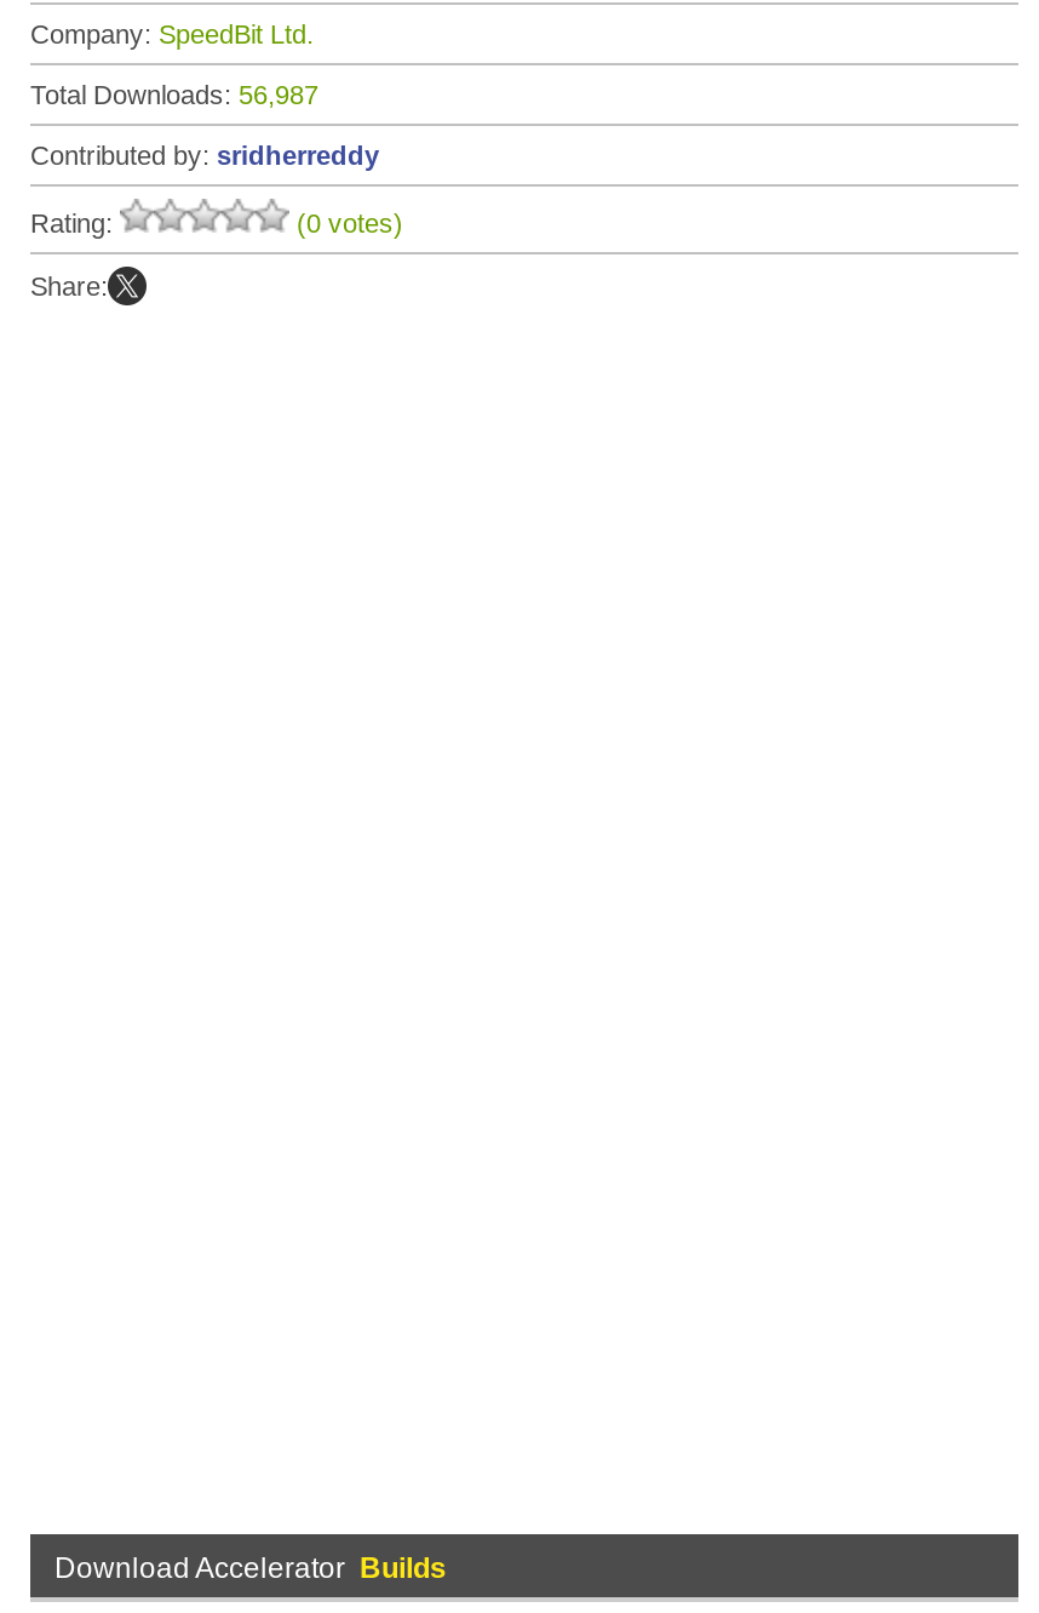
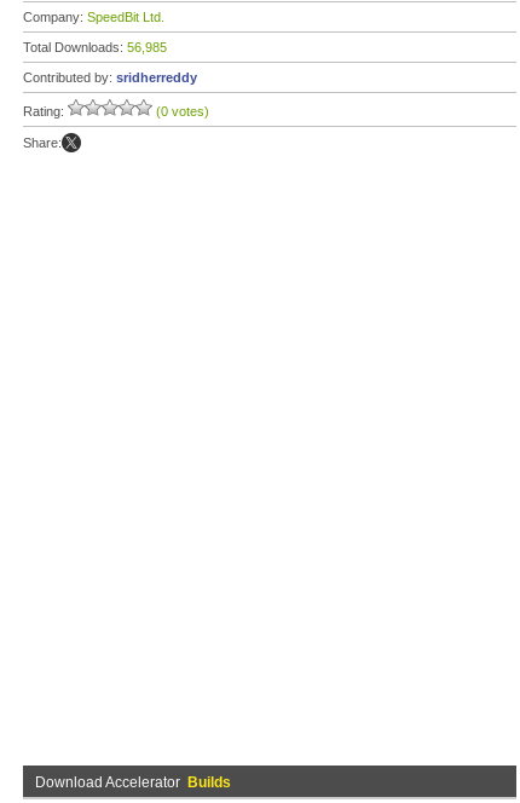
[30,80,318,109] Total Downloads: 56,987 -> [23,40,167,54] Total Downloads: 56,985

